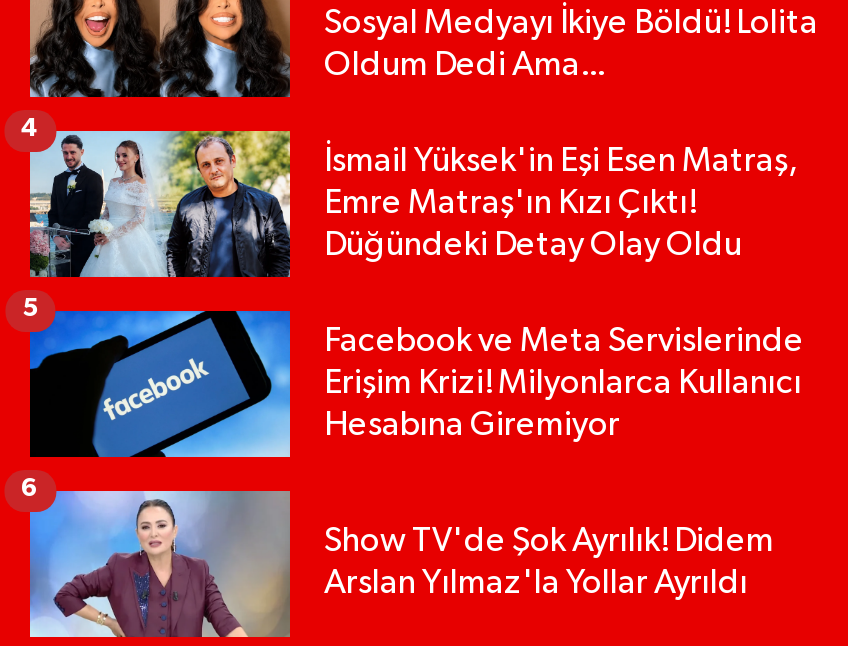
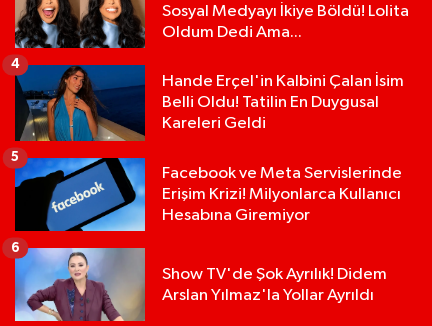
[28,128,798,280] [image] | İsmail Yüksek'in Eşi Esen Matraş, | Emre Matraş'ın Kızı Çıktı! | Düğündeki Detay Olay Oldu -> [14,64,404,142] [image] | Hande Erçel'in Kalbini Çalan İsim | Belli Oldu! Tatilin En Duygusal | Kareleri Geldi

